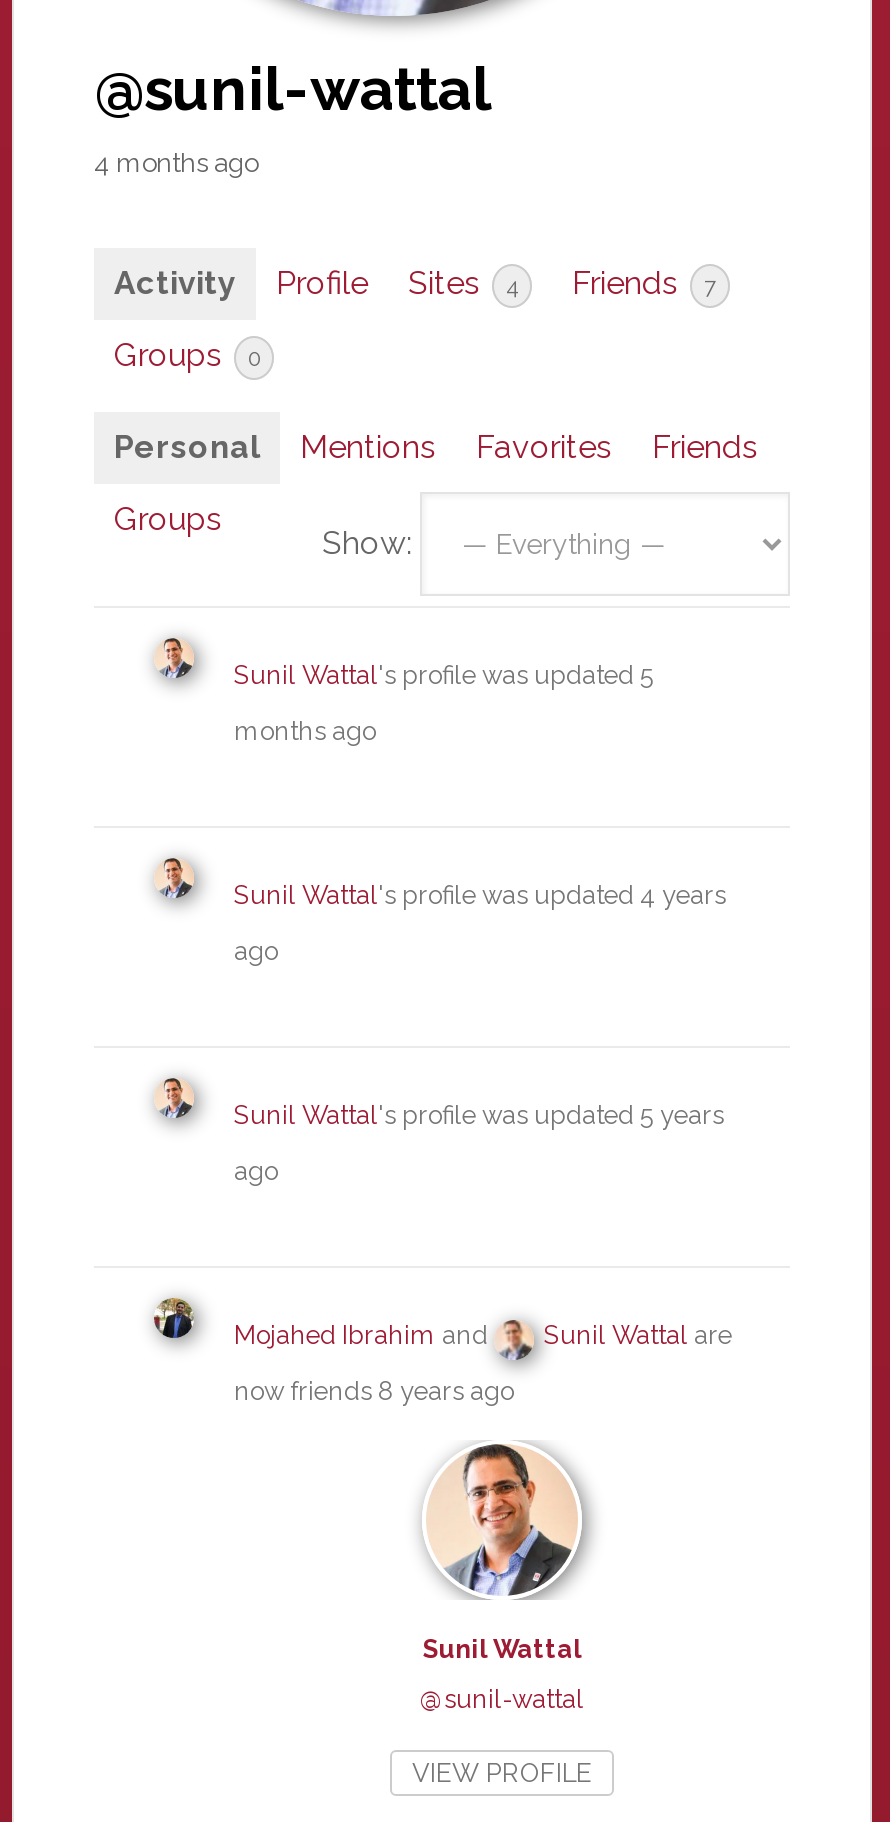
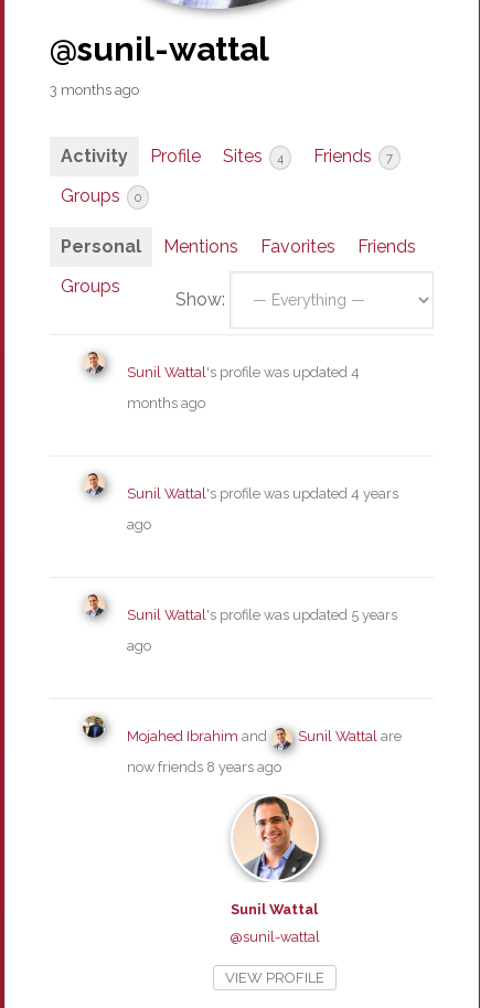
[94,148,258,178] 4 months ago -> [50,82,139,98] 3 months ago
[234,660,654,690] Sunil Wattal's profile was updated 5 -> [127,364,360,380] Sunil Wattal's profile was updated 4

